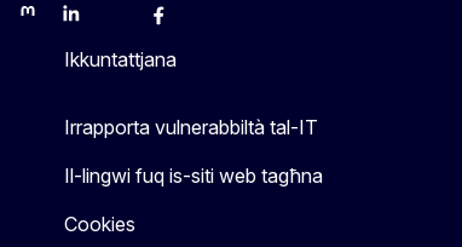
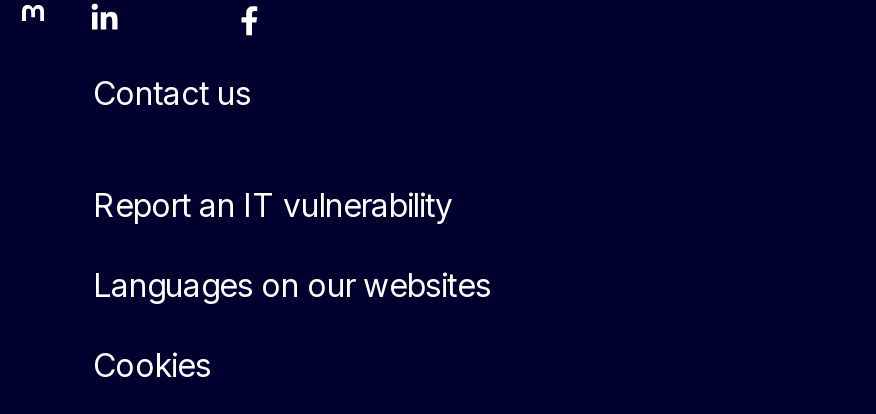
[64,47,177,71] Ikkuntattjana -> [93,73,251,113] Contact us
[64,115,318,139] Irrapporta vulnerabbiltà tal-IT -> [93,185,453,225] Report an IT vulnerability
[64,163,323,187] Il-lingwi fuq is-siti web tagħna -> [93,265,491,305] Languages on our websites

